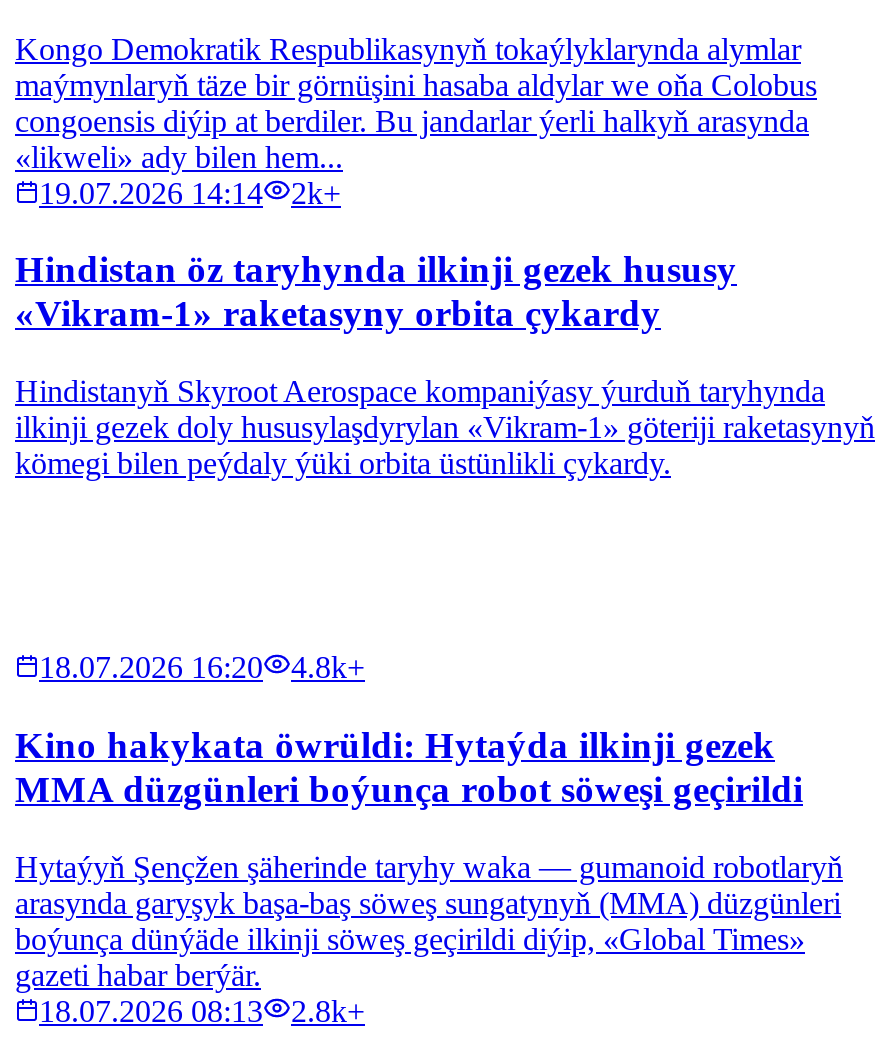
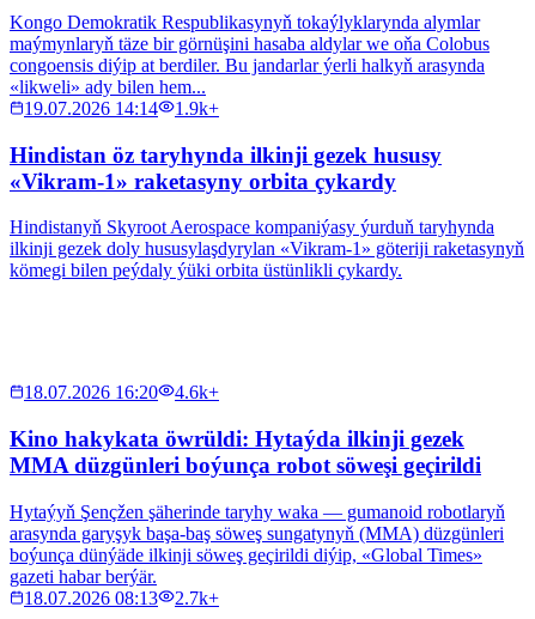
[39,176,341,210] 19.07.2026 14:14 2k+ -> [24,98,219,118] 19.07.2026 14:14 1.9k+
[39,651,365,685] 18.07.2026 16:20 4.8k+ -> [24,382,219,403] 18.07.2026 16:20 4.6k+
[39,994,365,1028] 18.07.2026 08:13 2.8k+ -> [24,588,219,608] 18.07.2026 08:13 2.7k+

